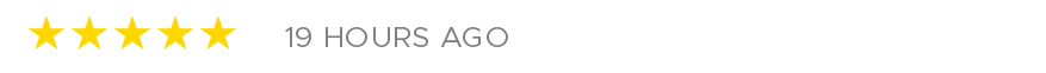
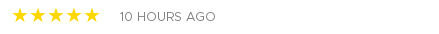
[285,22,512,53] 19 HOURS AGO -> [120,10,216,23] 10 HOURS AGO

